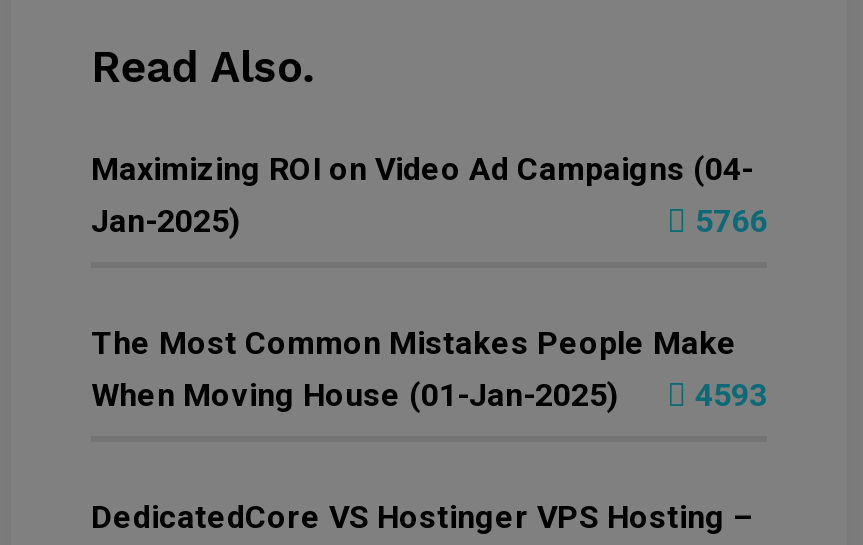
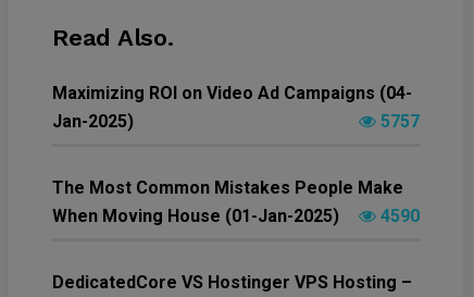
[687,202,767,240] 5766 -> [376,111,420,131] 5757
[91,376,767,414] When Moving House (01-Jan-2025) 4593 -> [52,205,420,226] When Moving House (01-Jan-2025) 4590

